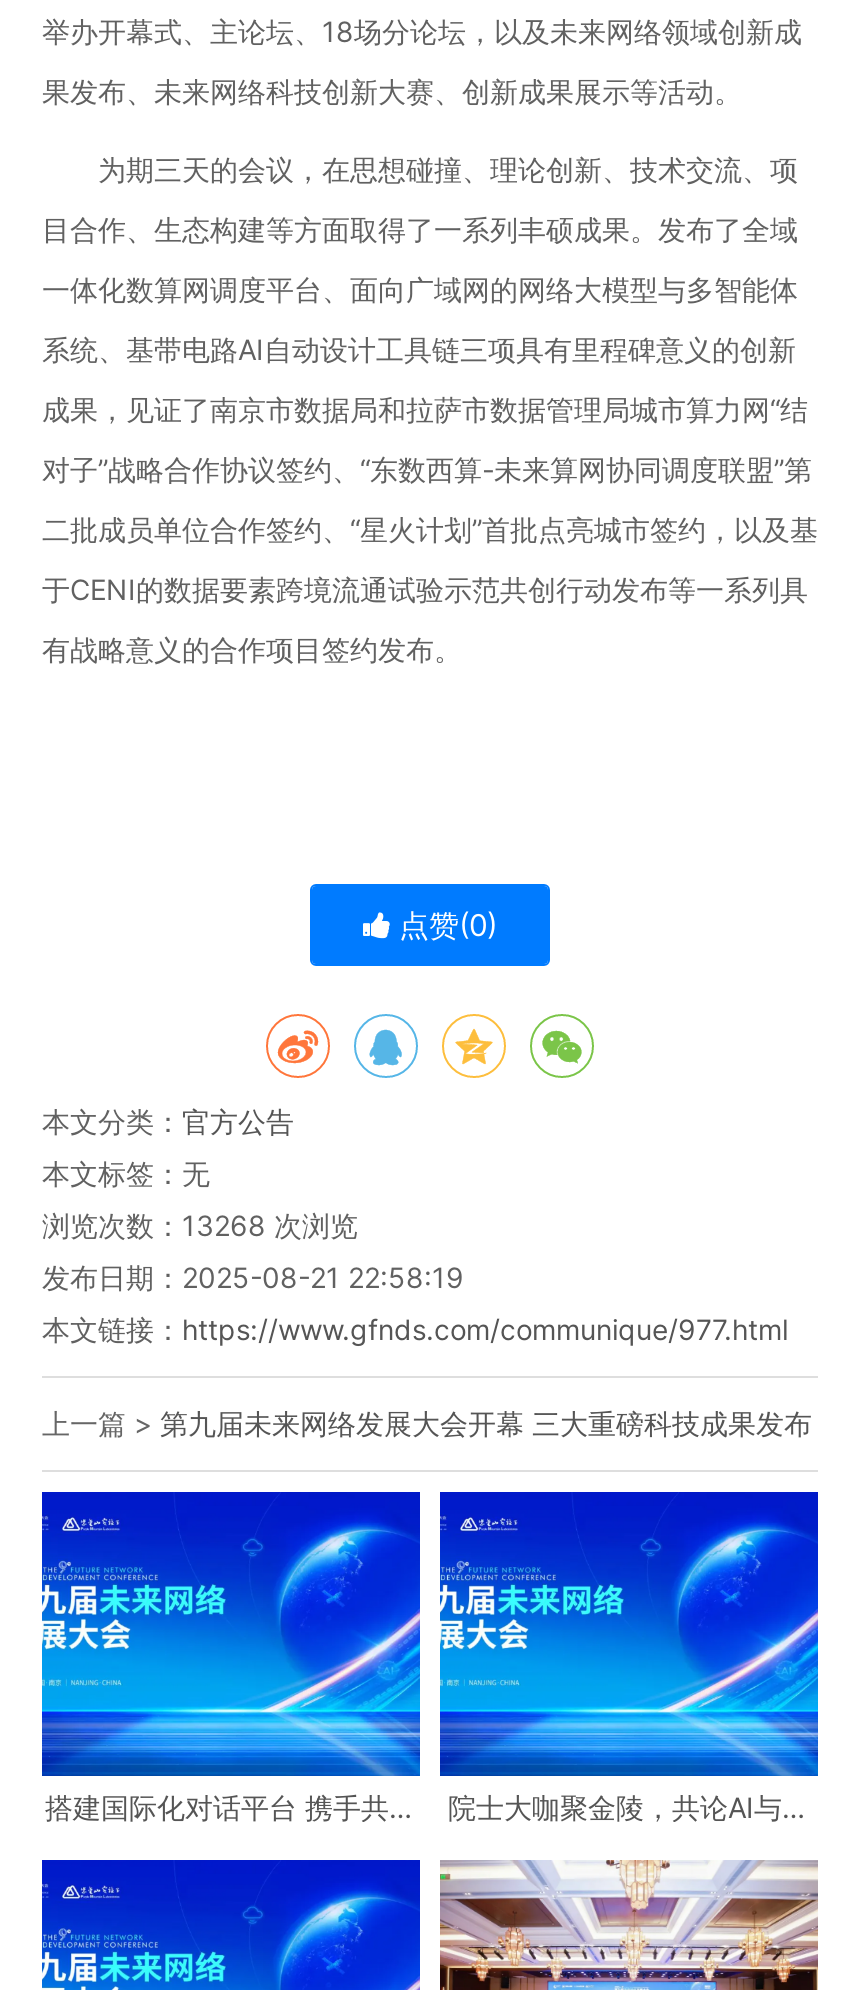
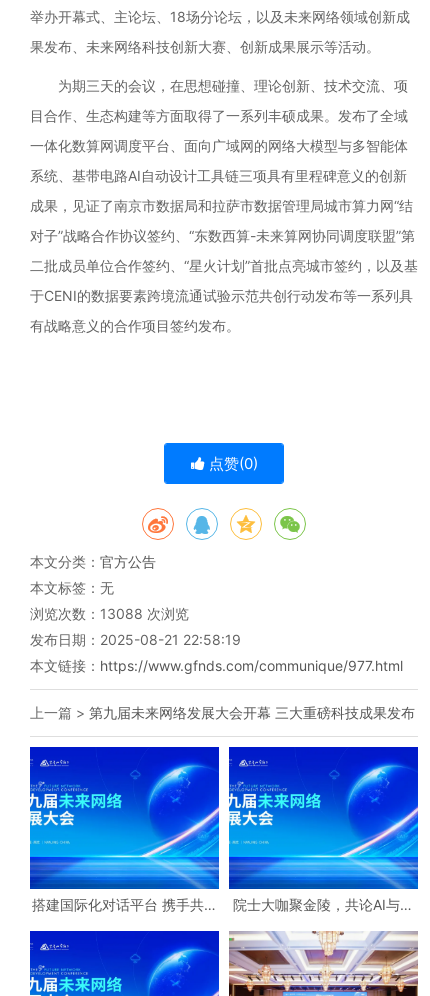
[42,1208,358,1242] 浏览次数：13268次浏览 -> [30,605,189,622] 浏览次数：13088次浏览

